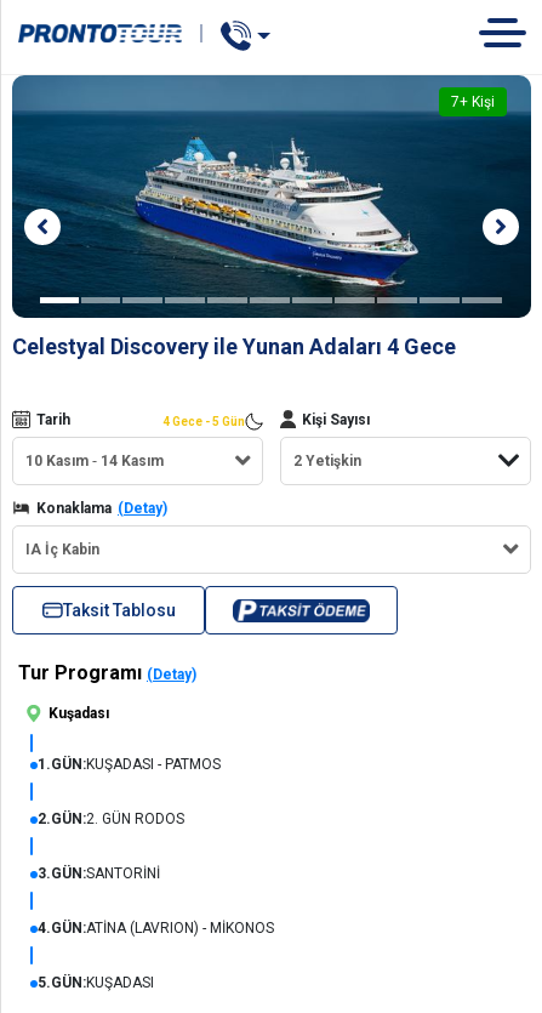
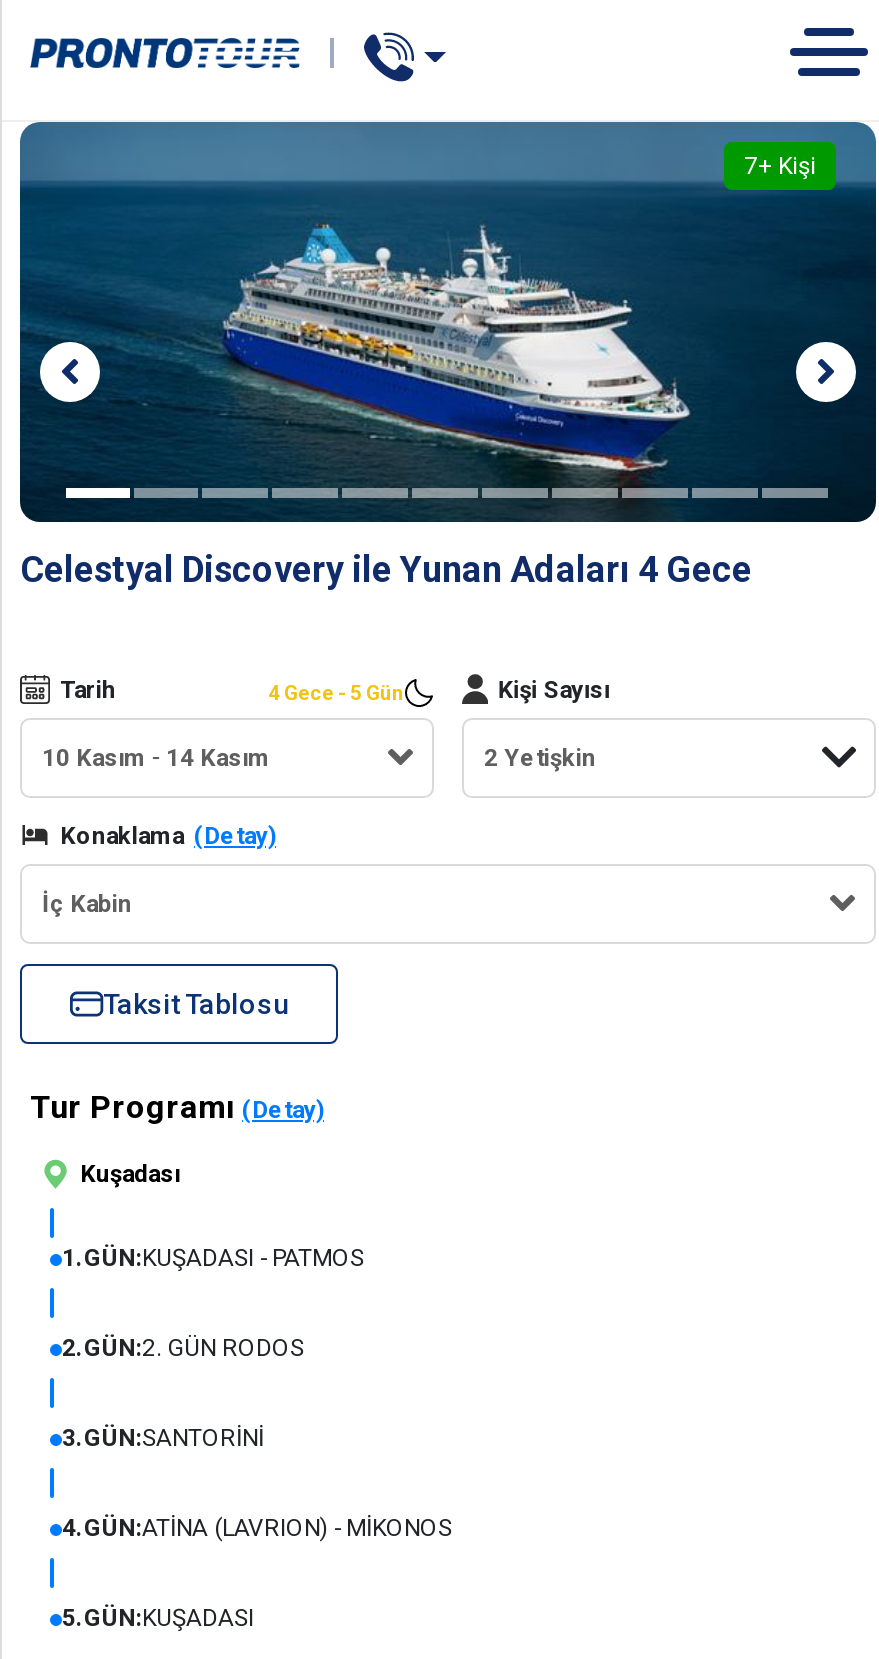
[25,541,99,558] IA İç Kabin -> [42,890,132,918] İç Kabin
[204,585,399,636] [image] -> none

